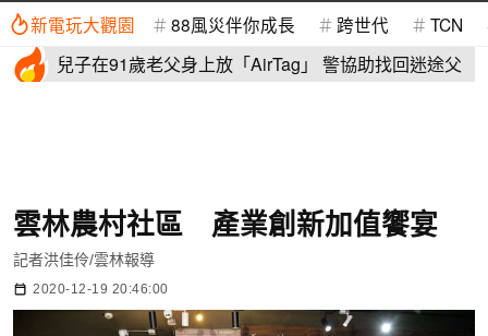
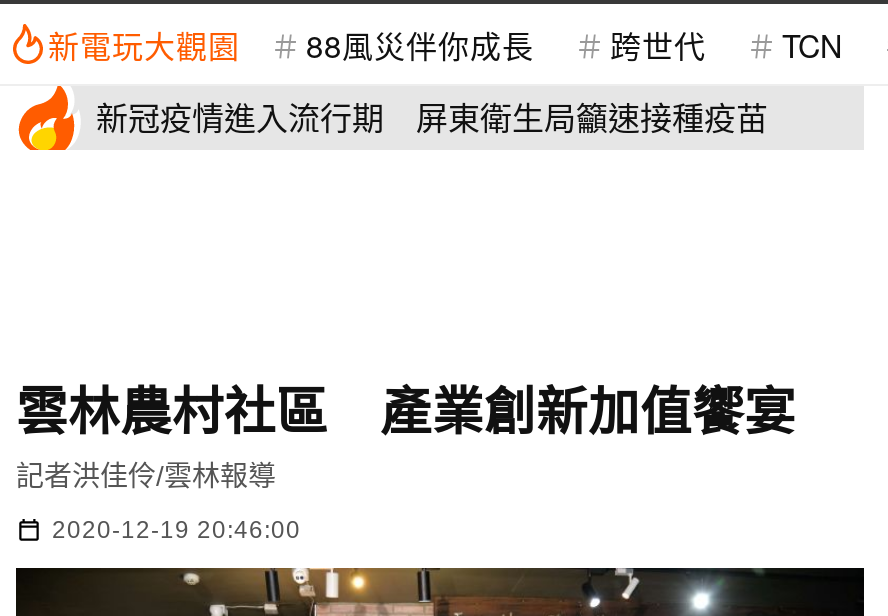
[57,51,462,76] 兒子在91歲老父身上放「AirTag」 警協助找回迷途父 -> [96,94,768,140] 新冠疫情進入流行期 屏東衛生局籲速接種疫苗

